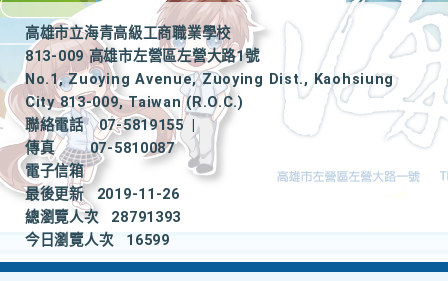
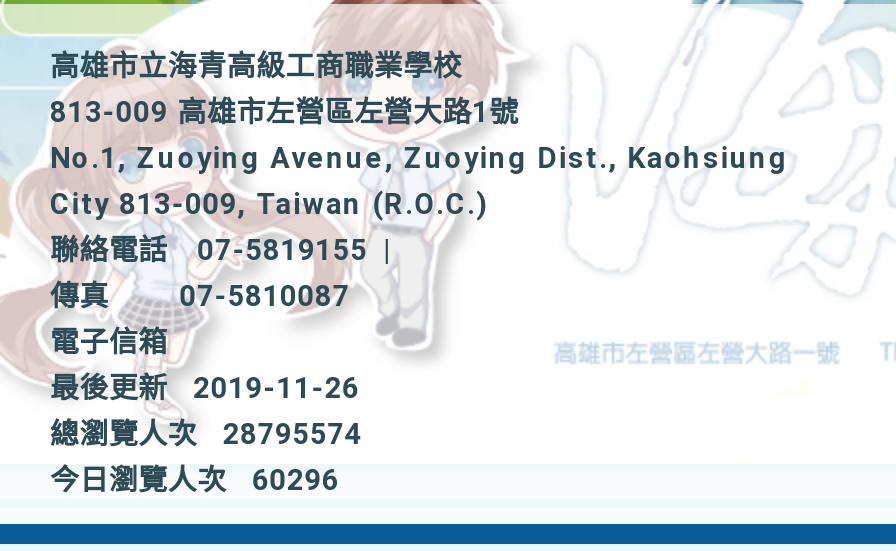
[25,209,181,226] 總瀏覽人次 28791393 -> [50,418,362,452] 總瀏覽人次 28795574
[25,232,170,249] 今日瀏覽人次 16599 -> [50,464,339,498] 今日瀏覽人次 60296

